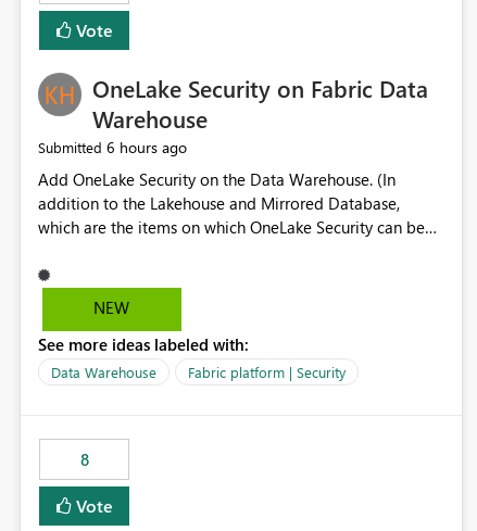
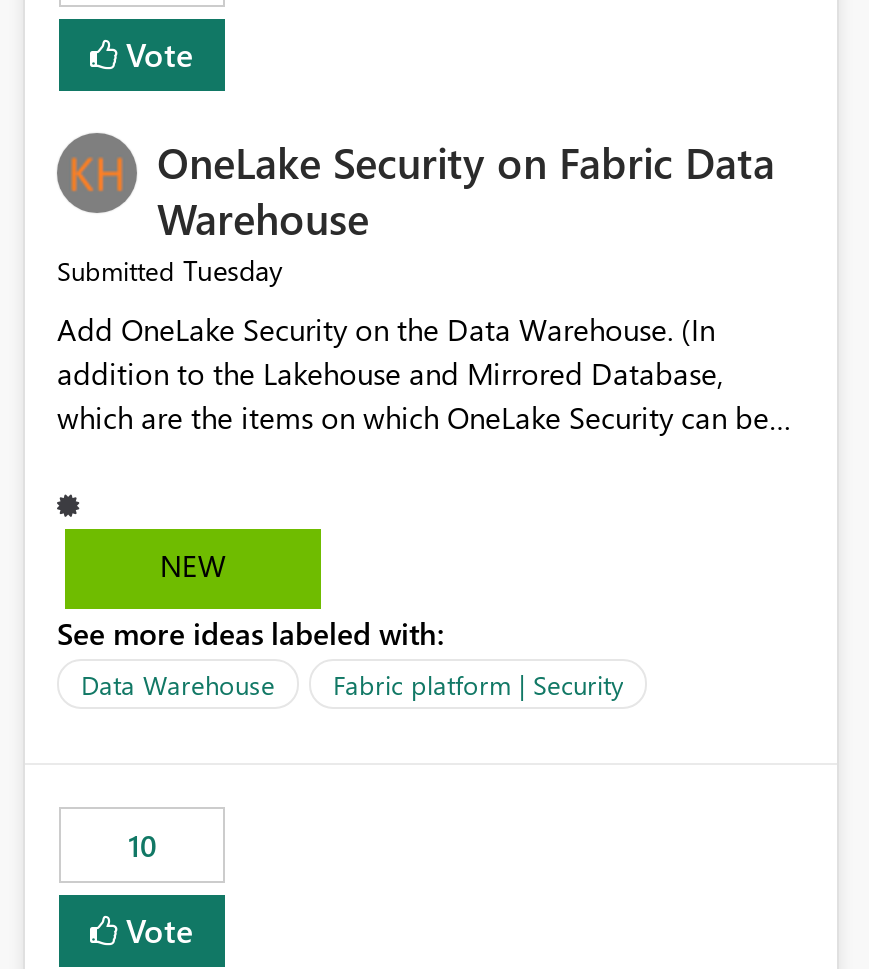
[38,137,187,158] Submitted 6 hours ago -> [57,252,283,290] Submitted Tuesday
[80,449,89,471] 8 -> [128,826,156,866] 10

